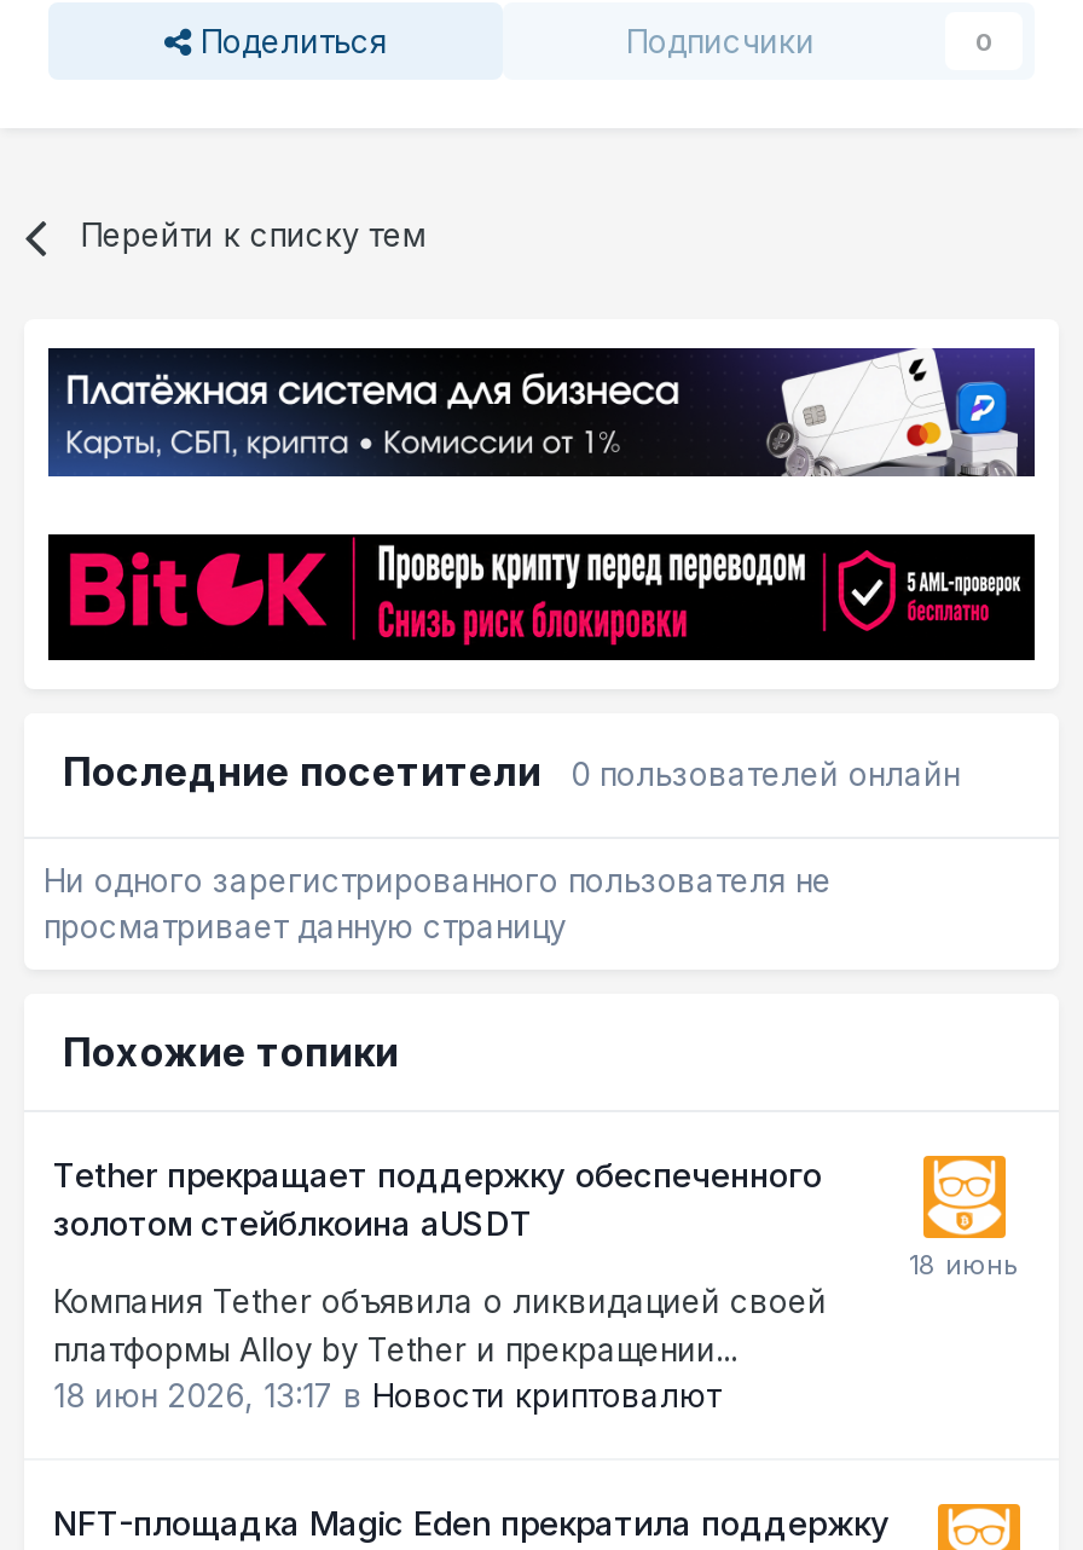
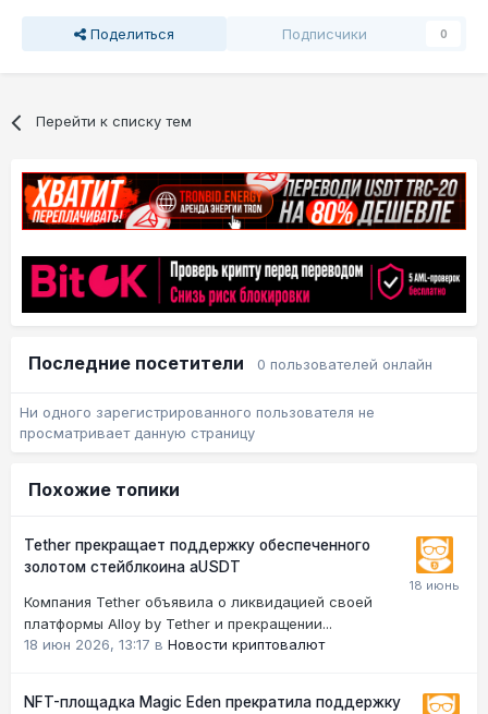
[46,346,1037,479] [image] -> [21,171,467,231] [image]

